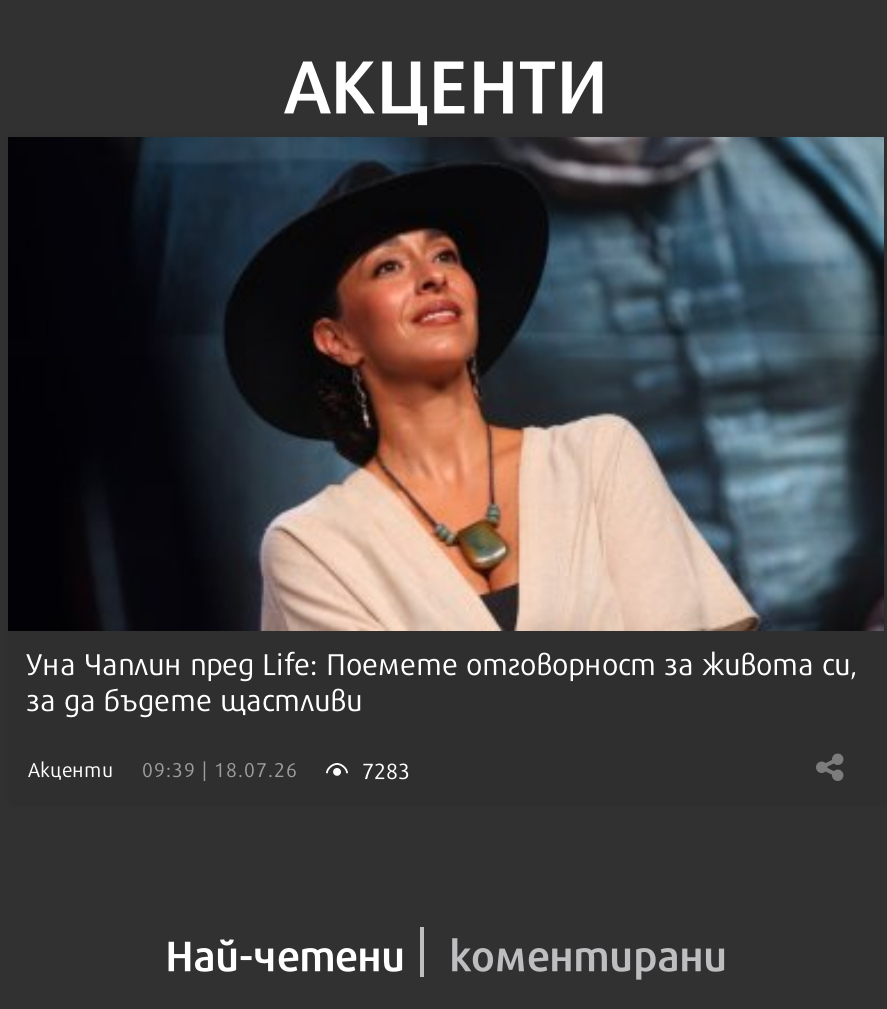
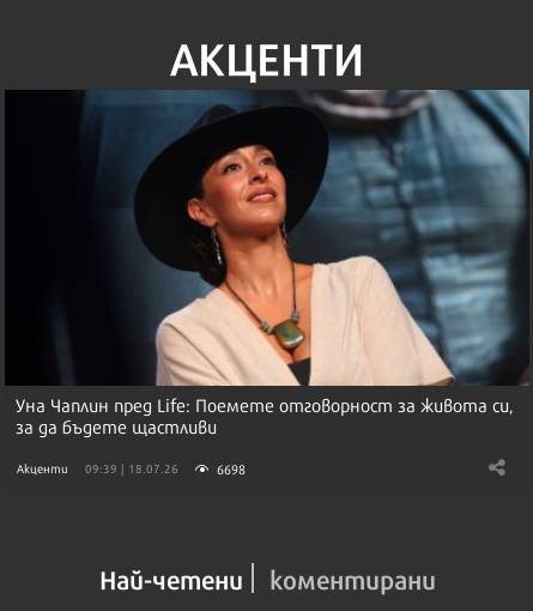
[356,752,410,784] 7283 -> [213,458,246,478] 6698

